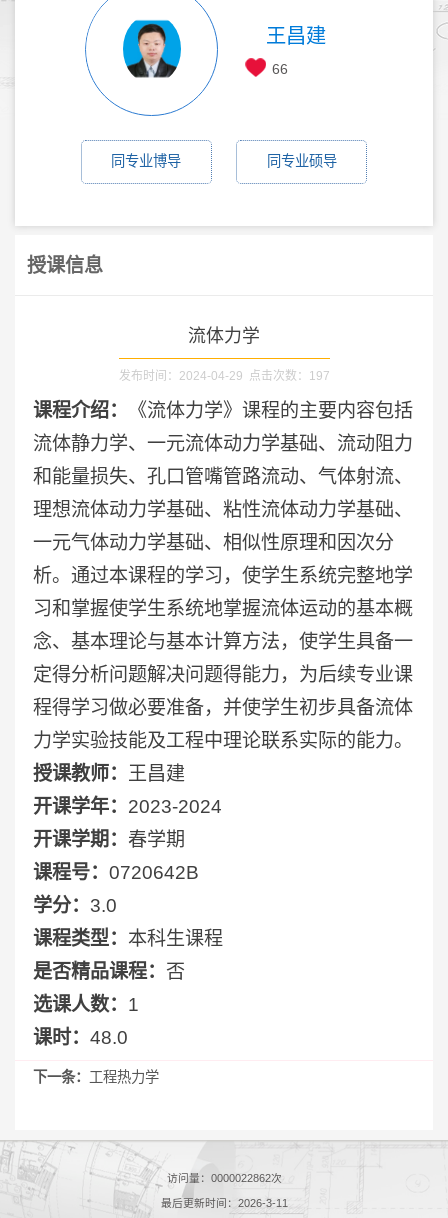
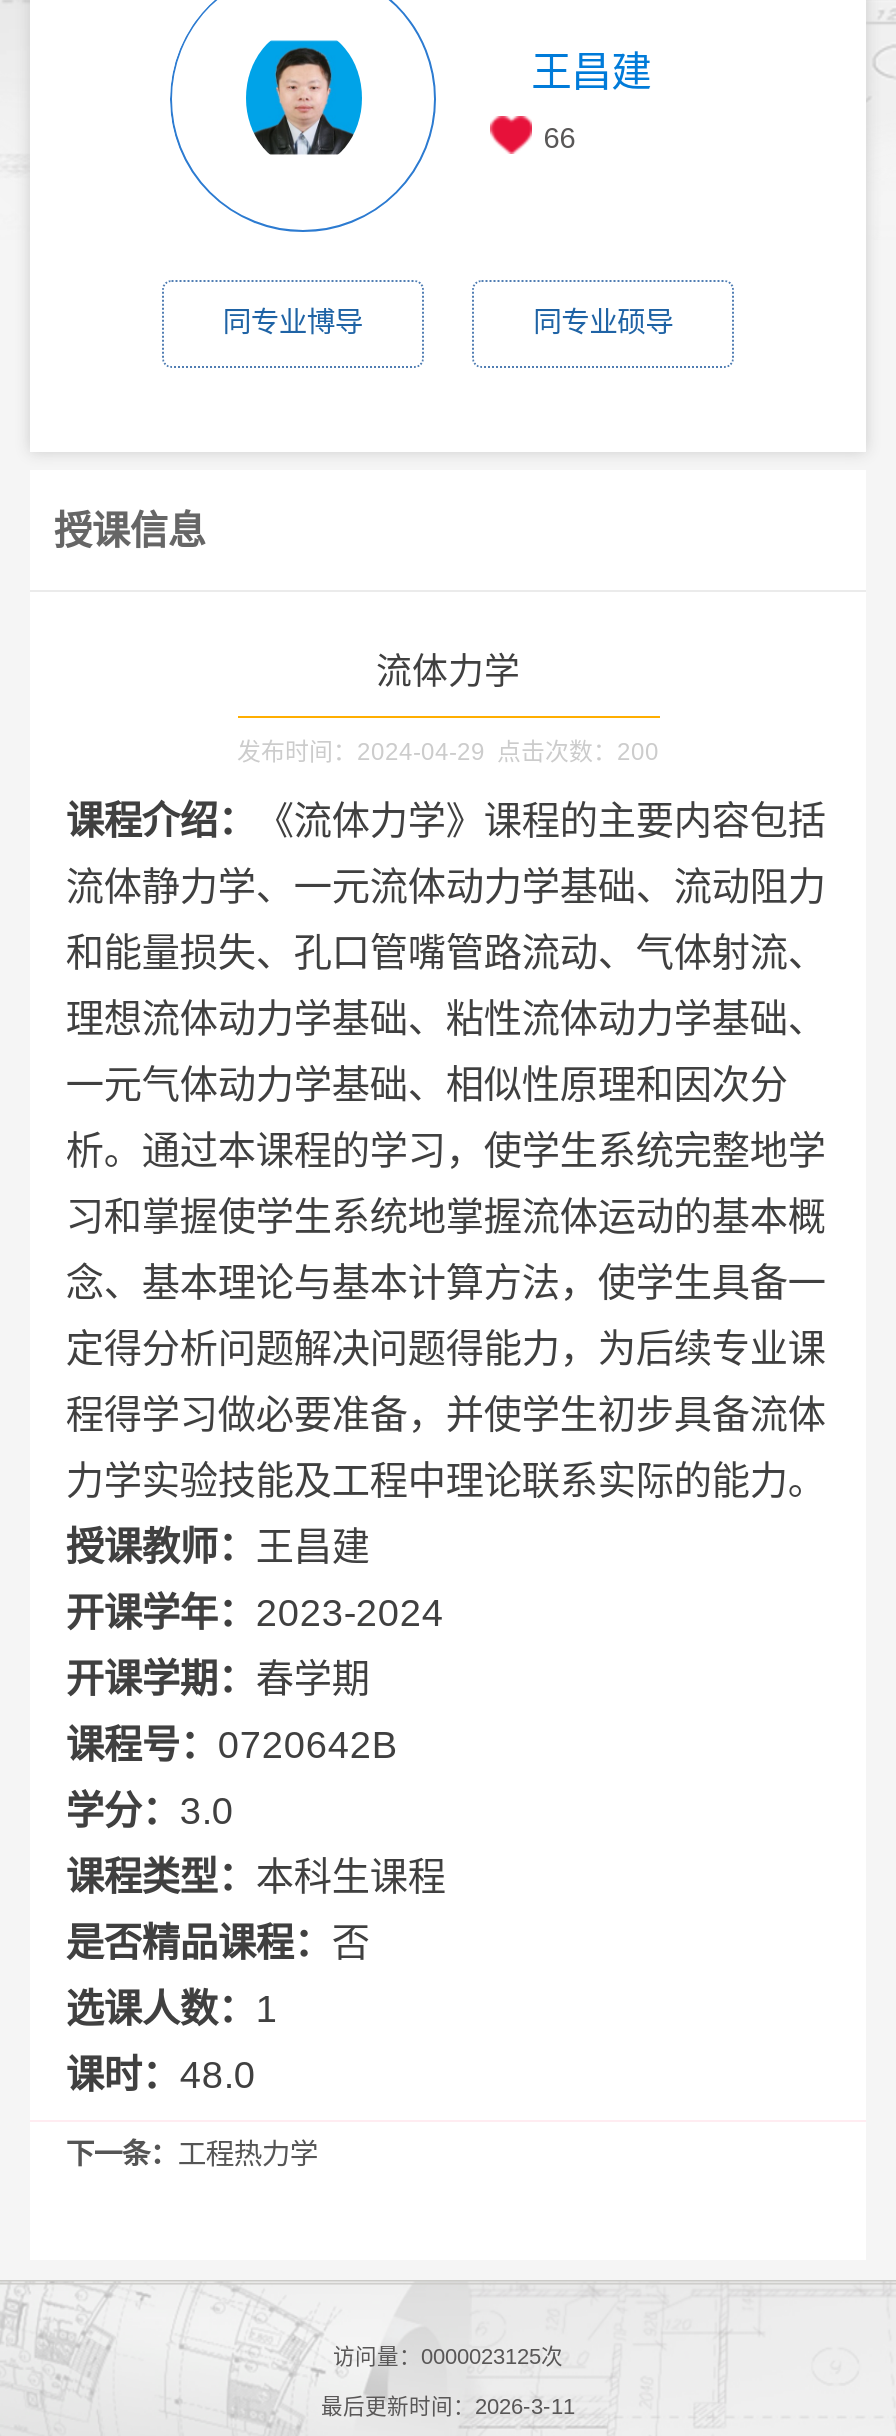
[118,369,329,383] 发布时间：2024-04-29 点击次数：197 -> [237,738,659,766] 发布时间：2024-04-29 点击次数：200
[166,1172,281,1184] 访问量：0000022862次 -> [333,2344,563,2368] 访问量：0000023125次

